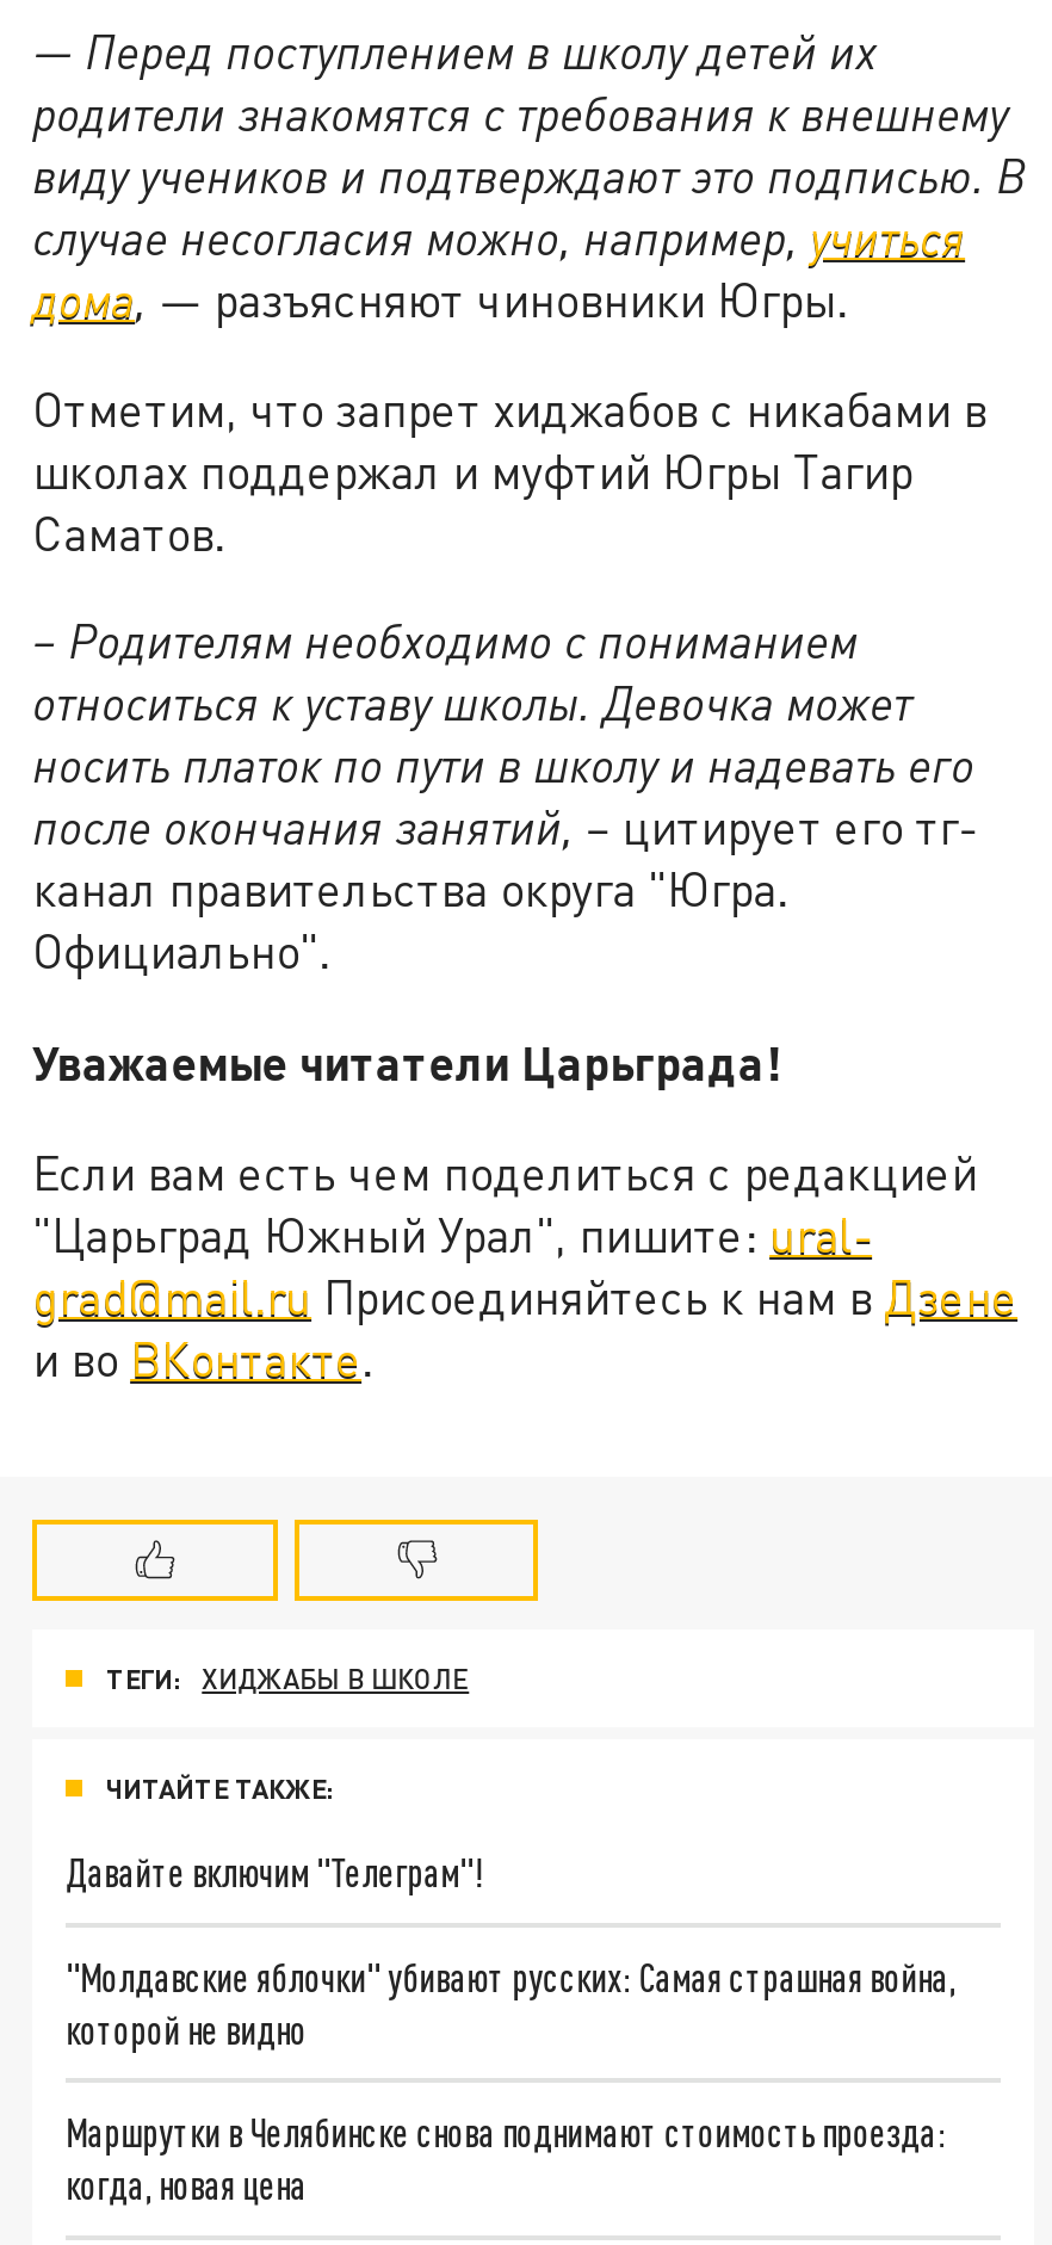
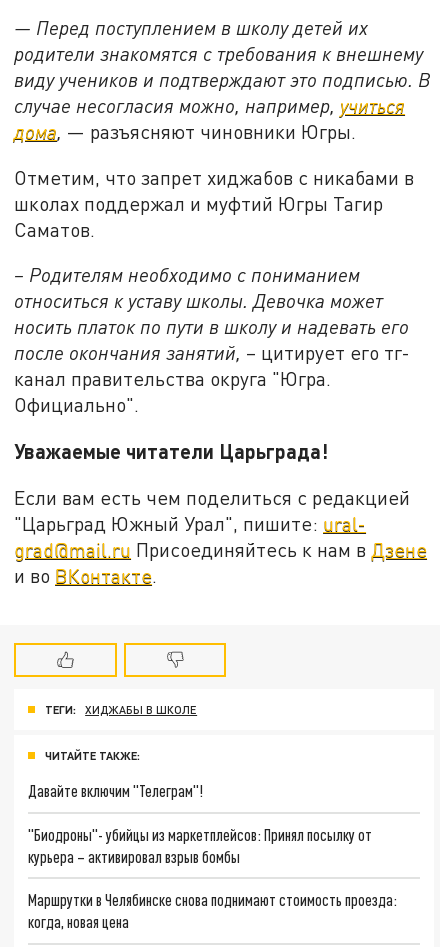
[66,1953,956,2051] "Молдавские яблочки" убивают русских: Самая страшная война, | которой не видно -> [28,825,372,866] "Биодроны"- убийцы из маркетплейсов: Принял посылку от | курьера – активировал взрыв бомбы

